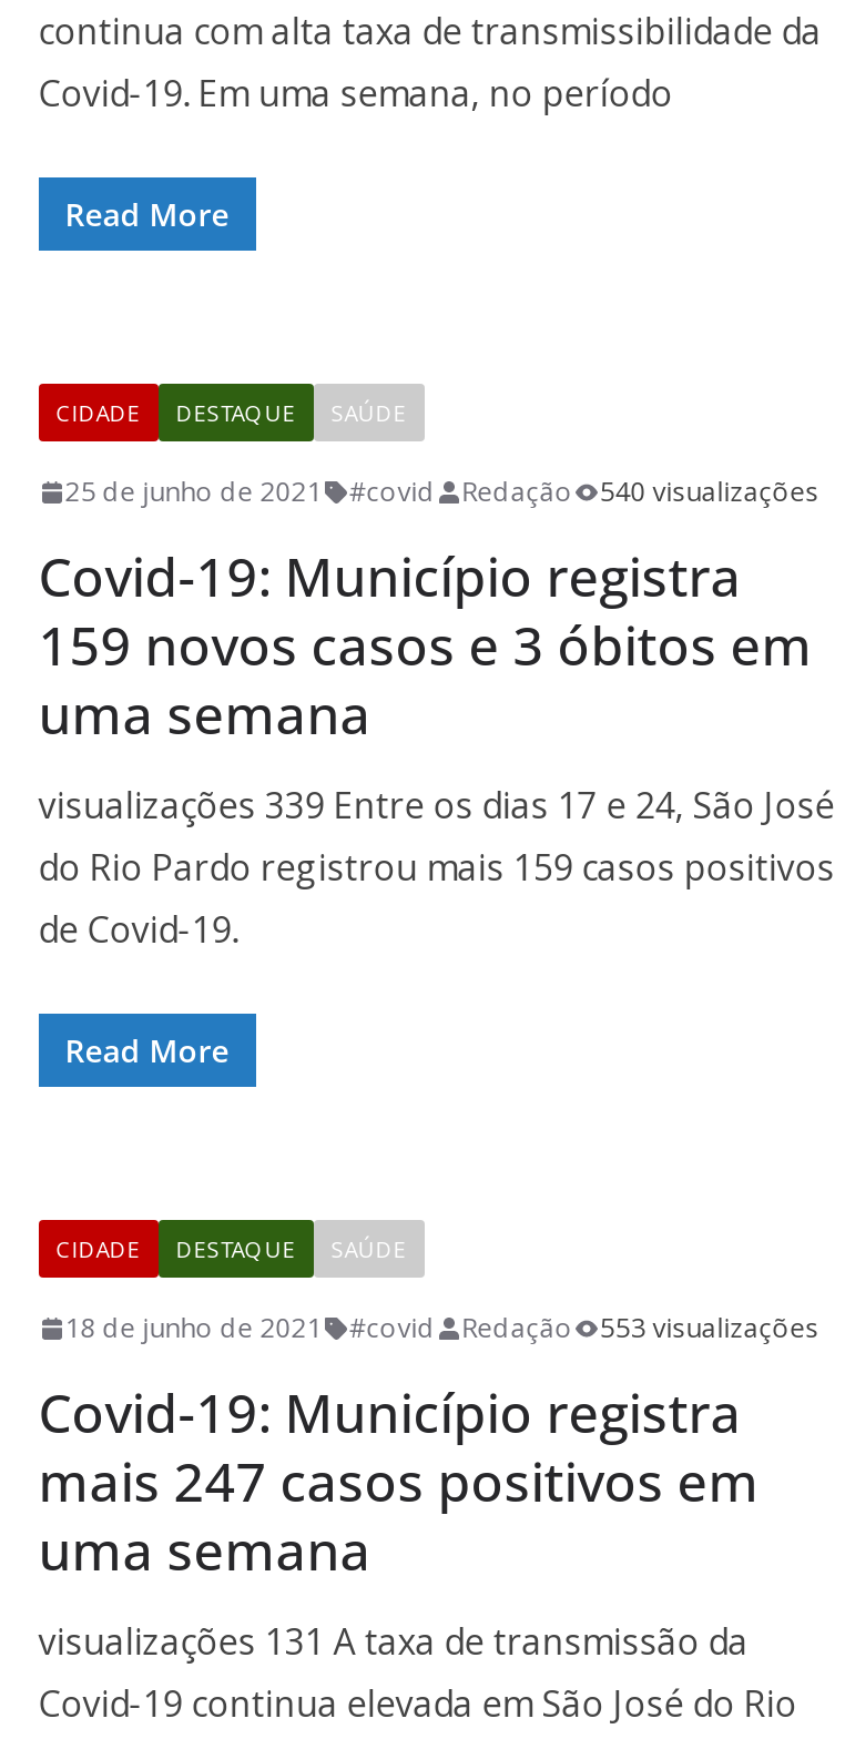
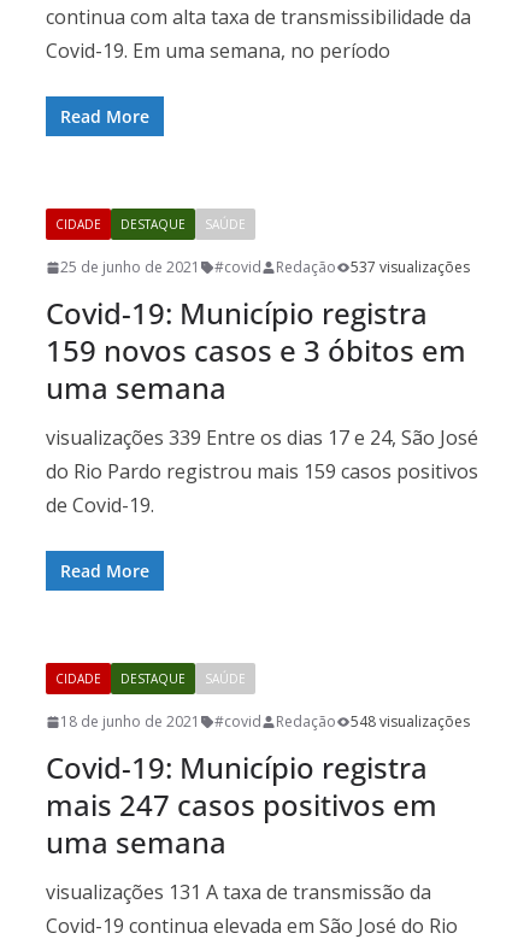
[599,473,819,511] 540 visualizações -> [350,257,469,278] 537 visualizações
[599,1310,819,1347] 553 visualizações -> [350,712,469,732] 548 visualizações

